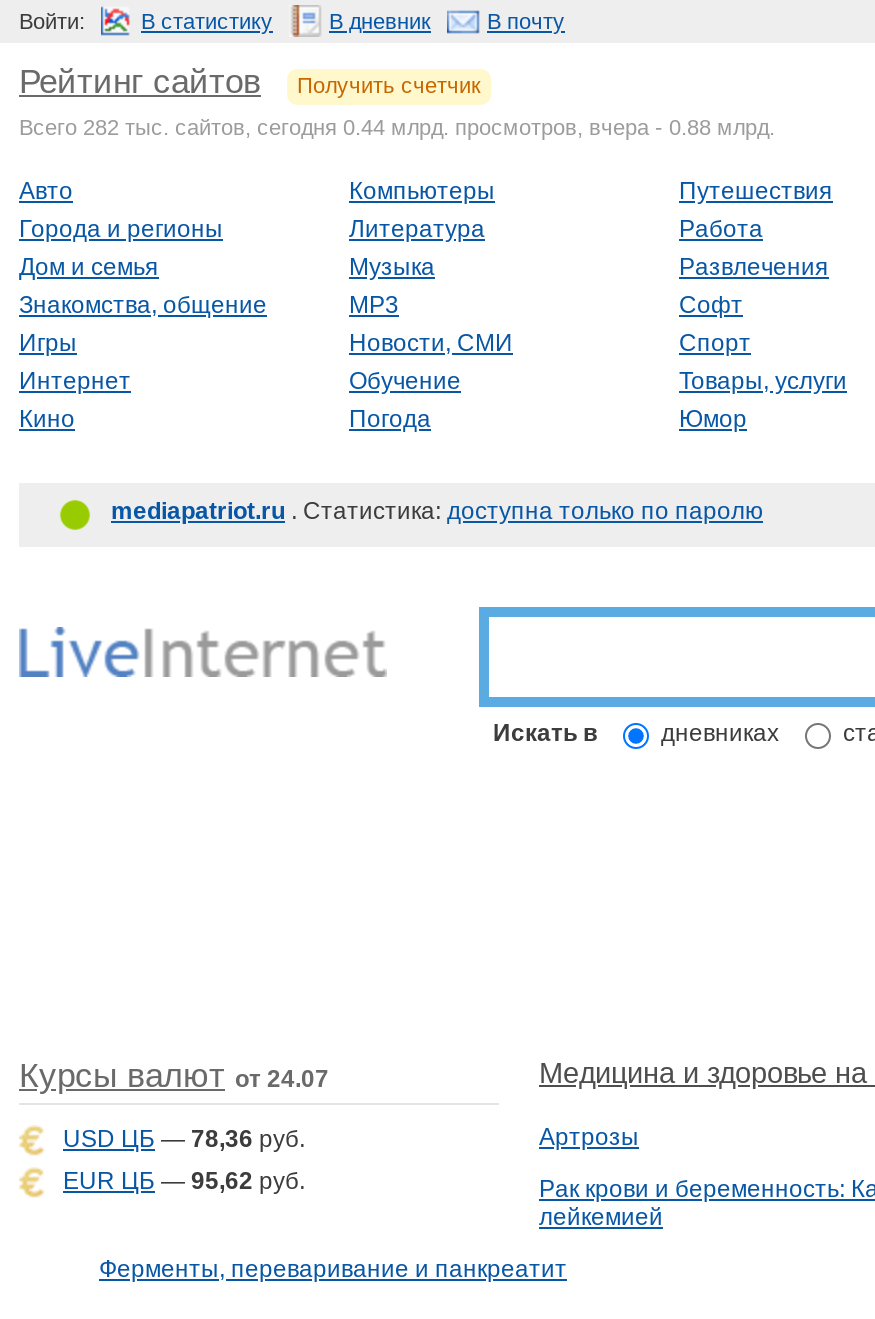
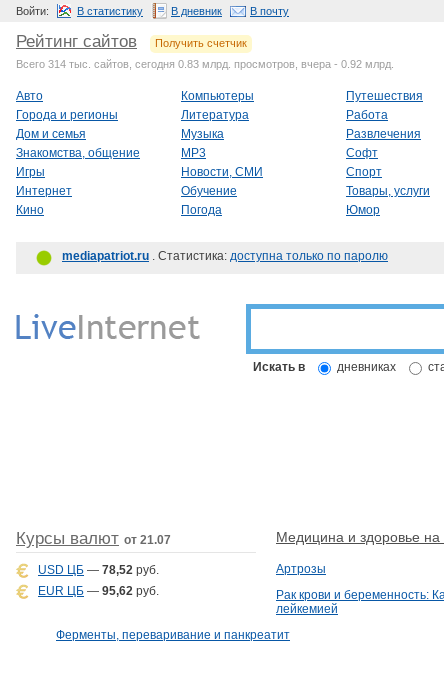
[19,115,775,139] Всего 282 тыс. сайтов, сегодня 0.44 млрд. просмотров, вчера - 0.88 млрд. -> [16,58,394,70] Всего 314 тыс. сайтов, сегодня 0.83 млрд. просмотров, вчера - 0.92 млрд.
[19,1056,329,1094] Курсы валют от 24.07 -> [16,528,171,547] Курсы валют от 21.07
[63,1124,305,1152] USD ЦБ — 78,36 руб. -> [38,563,159,577] USD ЦБ — 78,52 руб.

